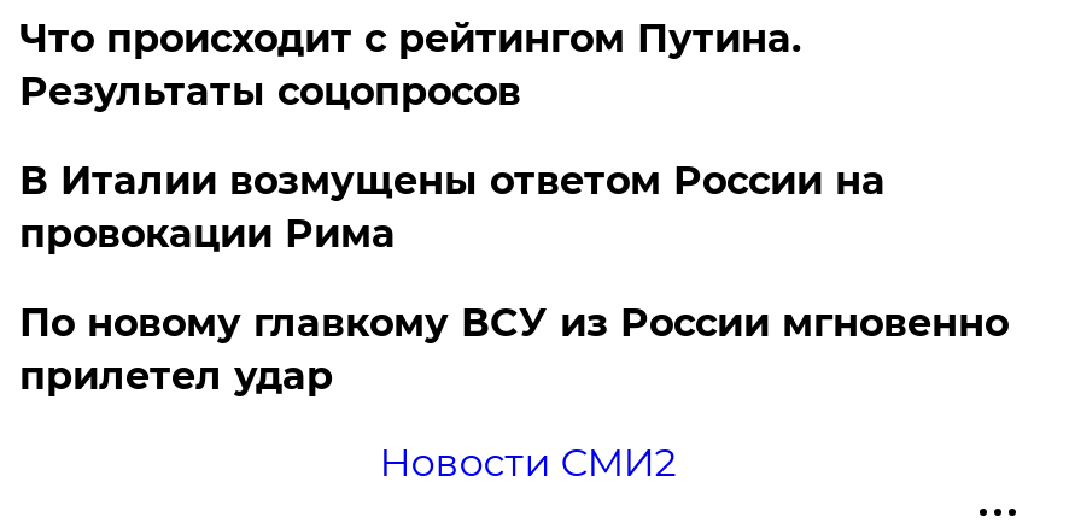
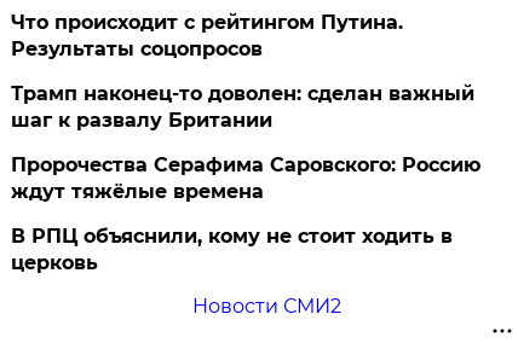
[19,158,1008,399] В Италии возмущены ответом России на | провокации Рима | По новому главкому ВСУ из России мгновенно | прилетел удар -> [11,82,481,274] Трамп наконец-то доволен: сделан важный | шаг к развалу Британии | Пророчества Серафима Саровского: Россию | ждут тяжёлые времена | В РПЦ объяснили, кому не стоит ходить в | церковь

